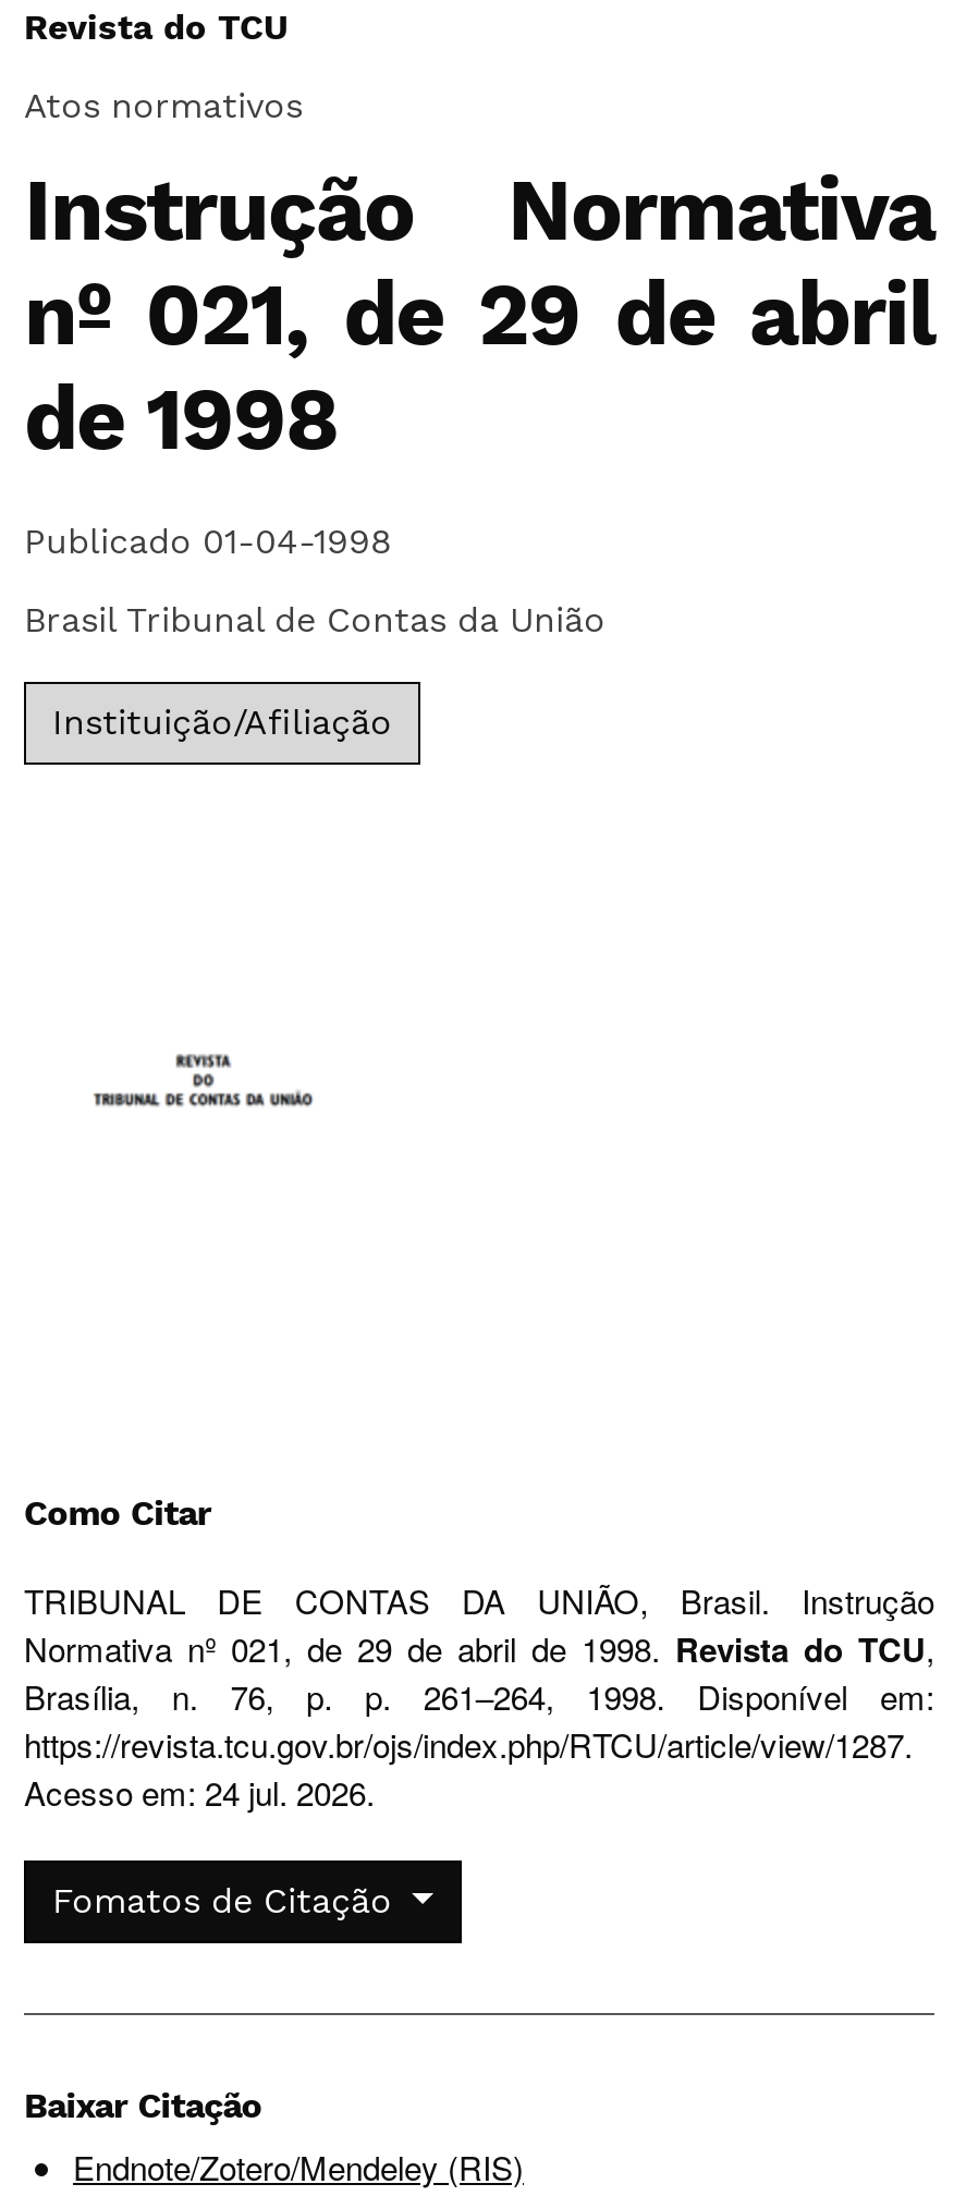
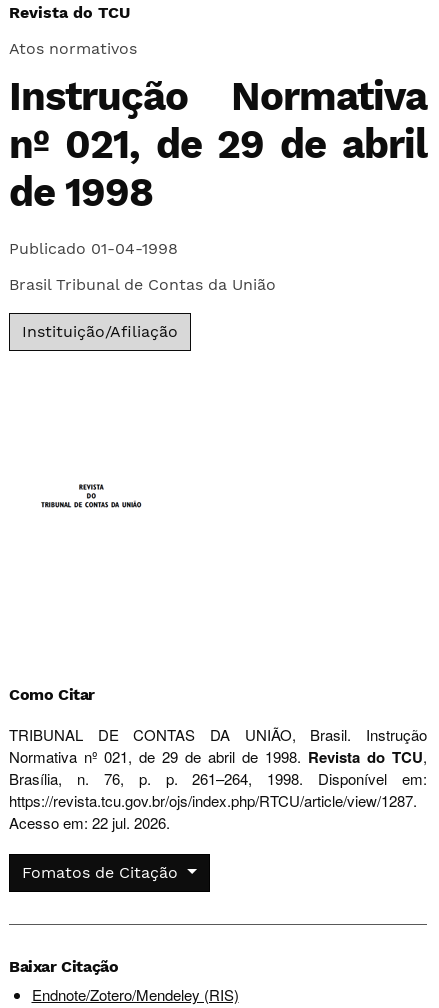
[24,1769,375,1815] Acesso em: 24 jul. 2026. -> [9,812,170,833] Acesso em: 22 jul. 2026.

